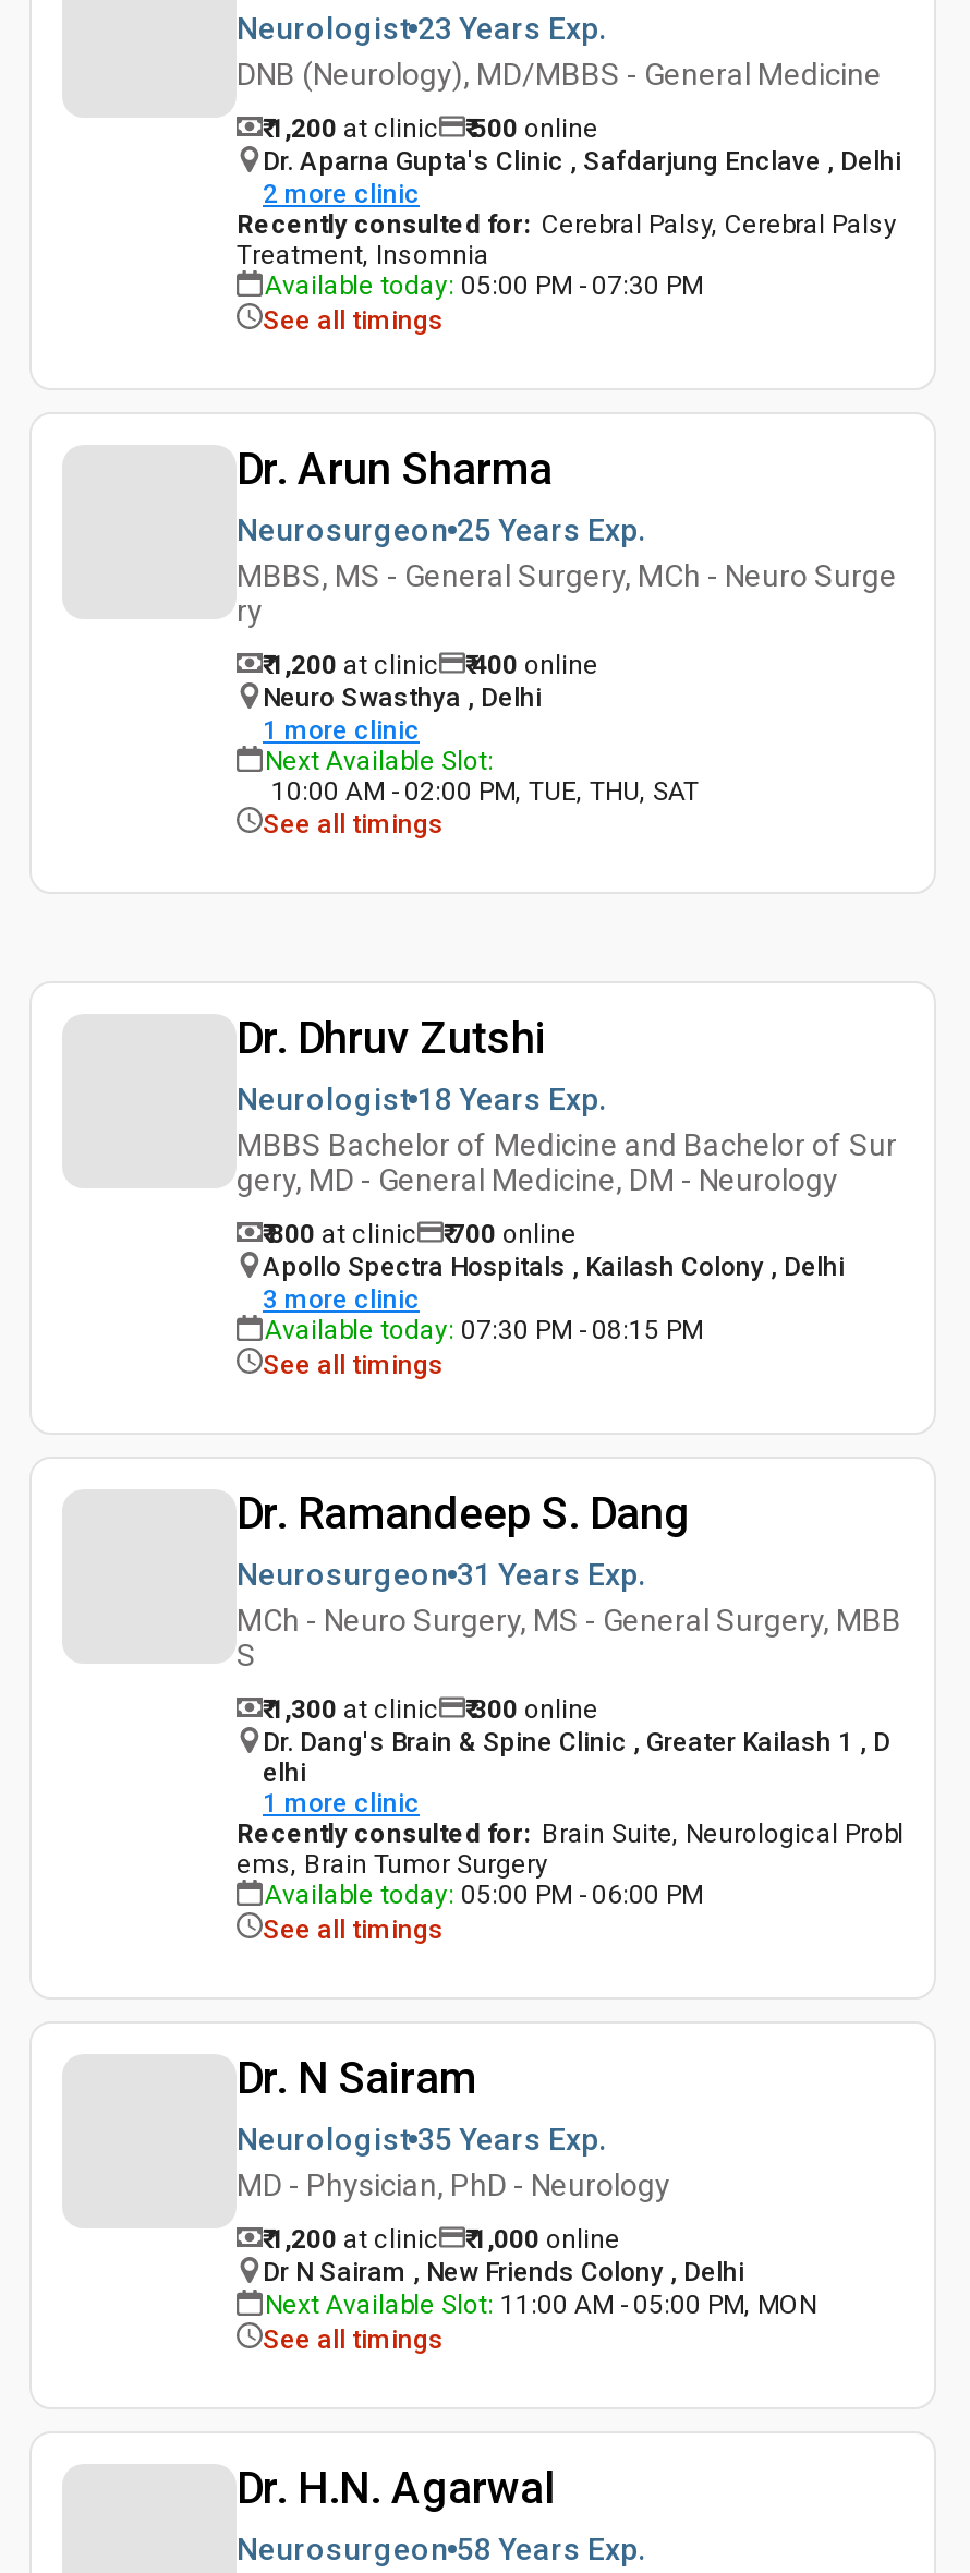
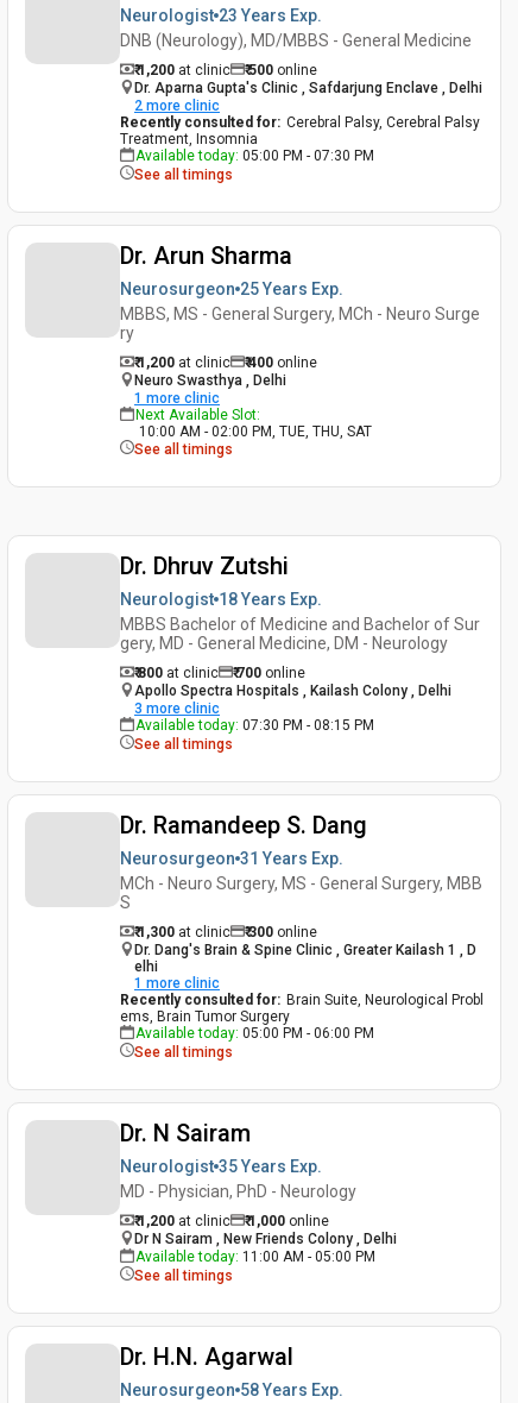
[265,2290,816,2320] Next Available Slot: 11:00 AM - 05:00 PM, MON -> [135,1248,375,1265] Available today: 11:00 AM - 05:00 PM

